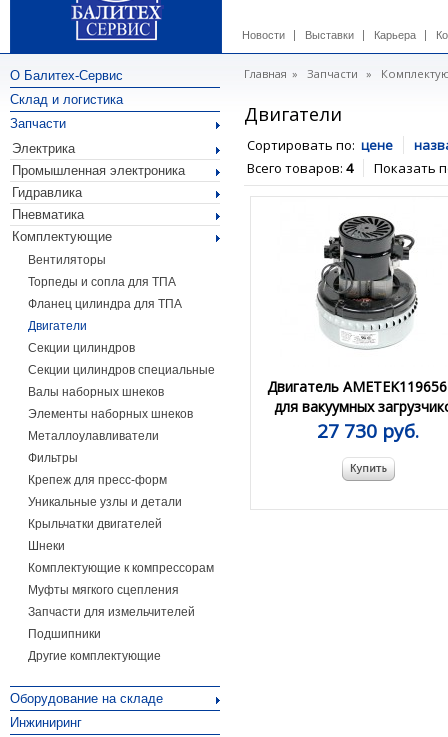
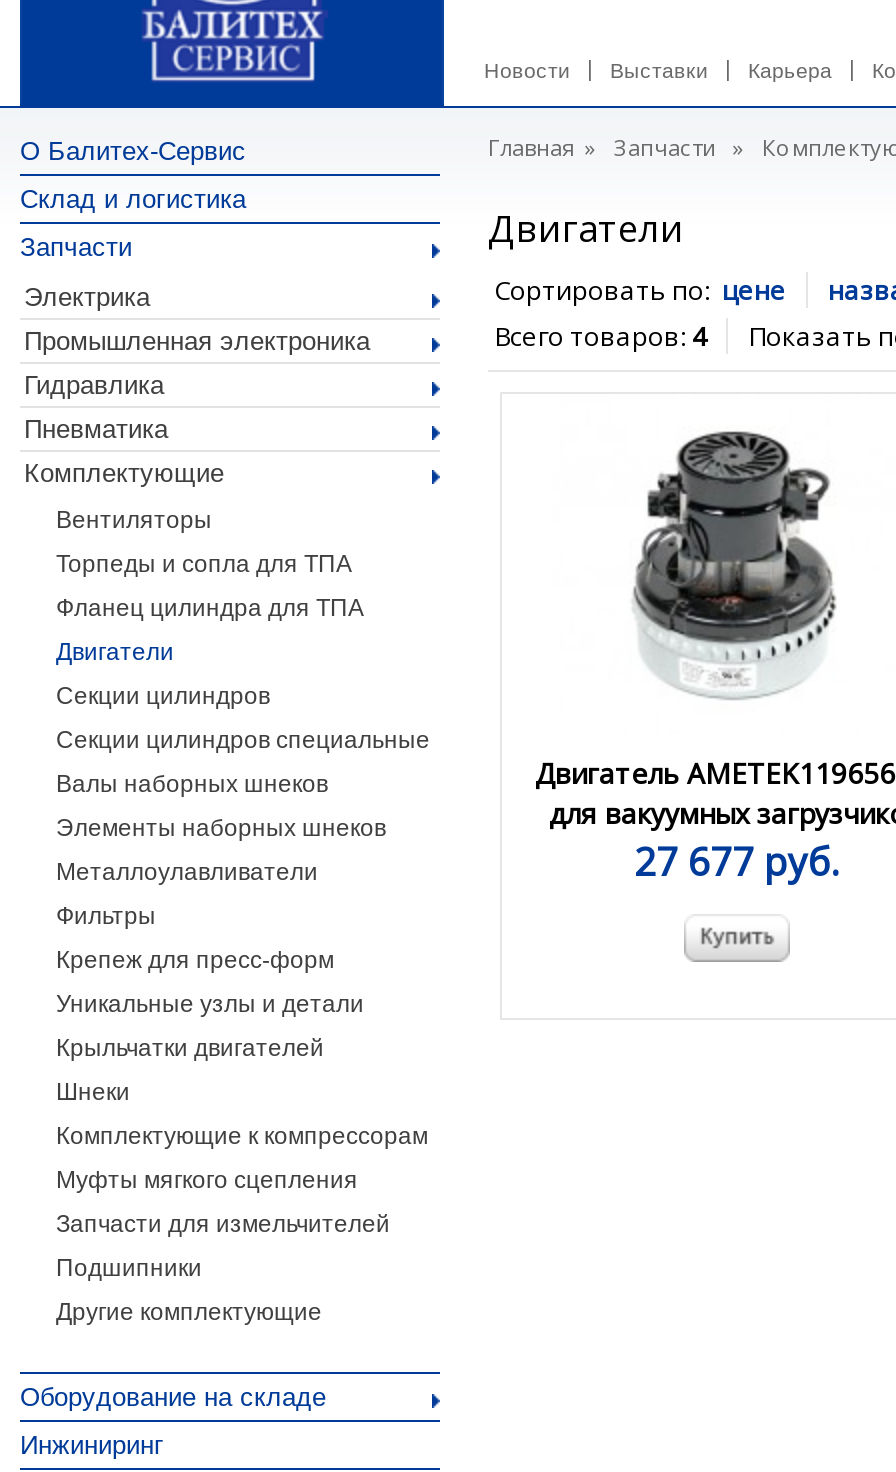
[317,418,419,444] 27 730 руб. -> [634,836,838,888] 27 677 руб.

